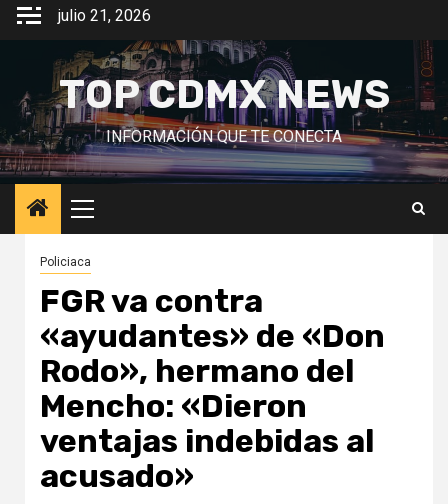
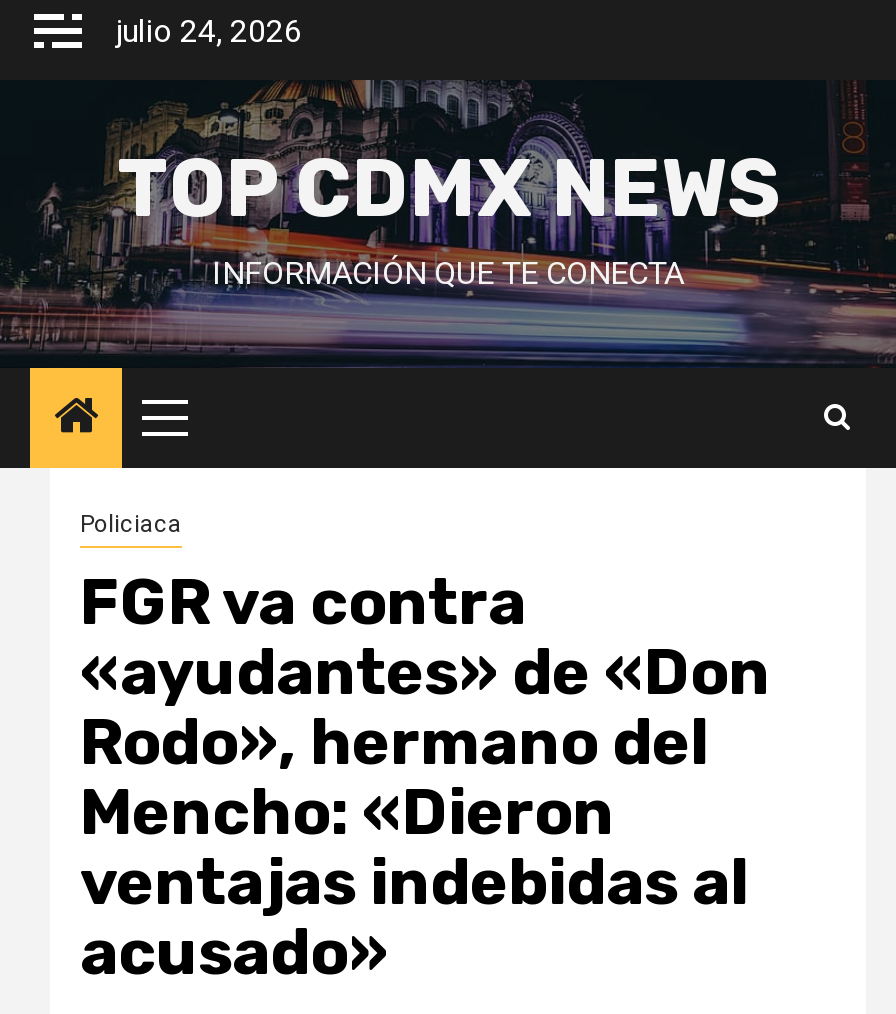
[58,6,151,25] julio 21, 2026 -> [116,12,302,50] julio 24, 2026

